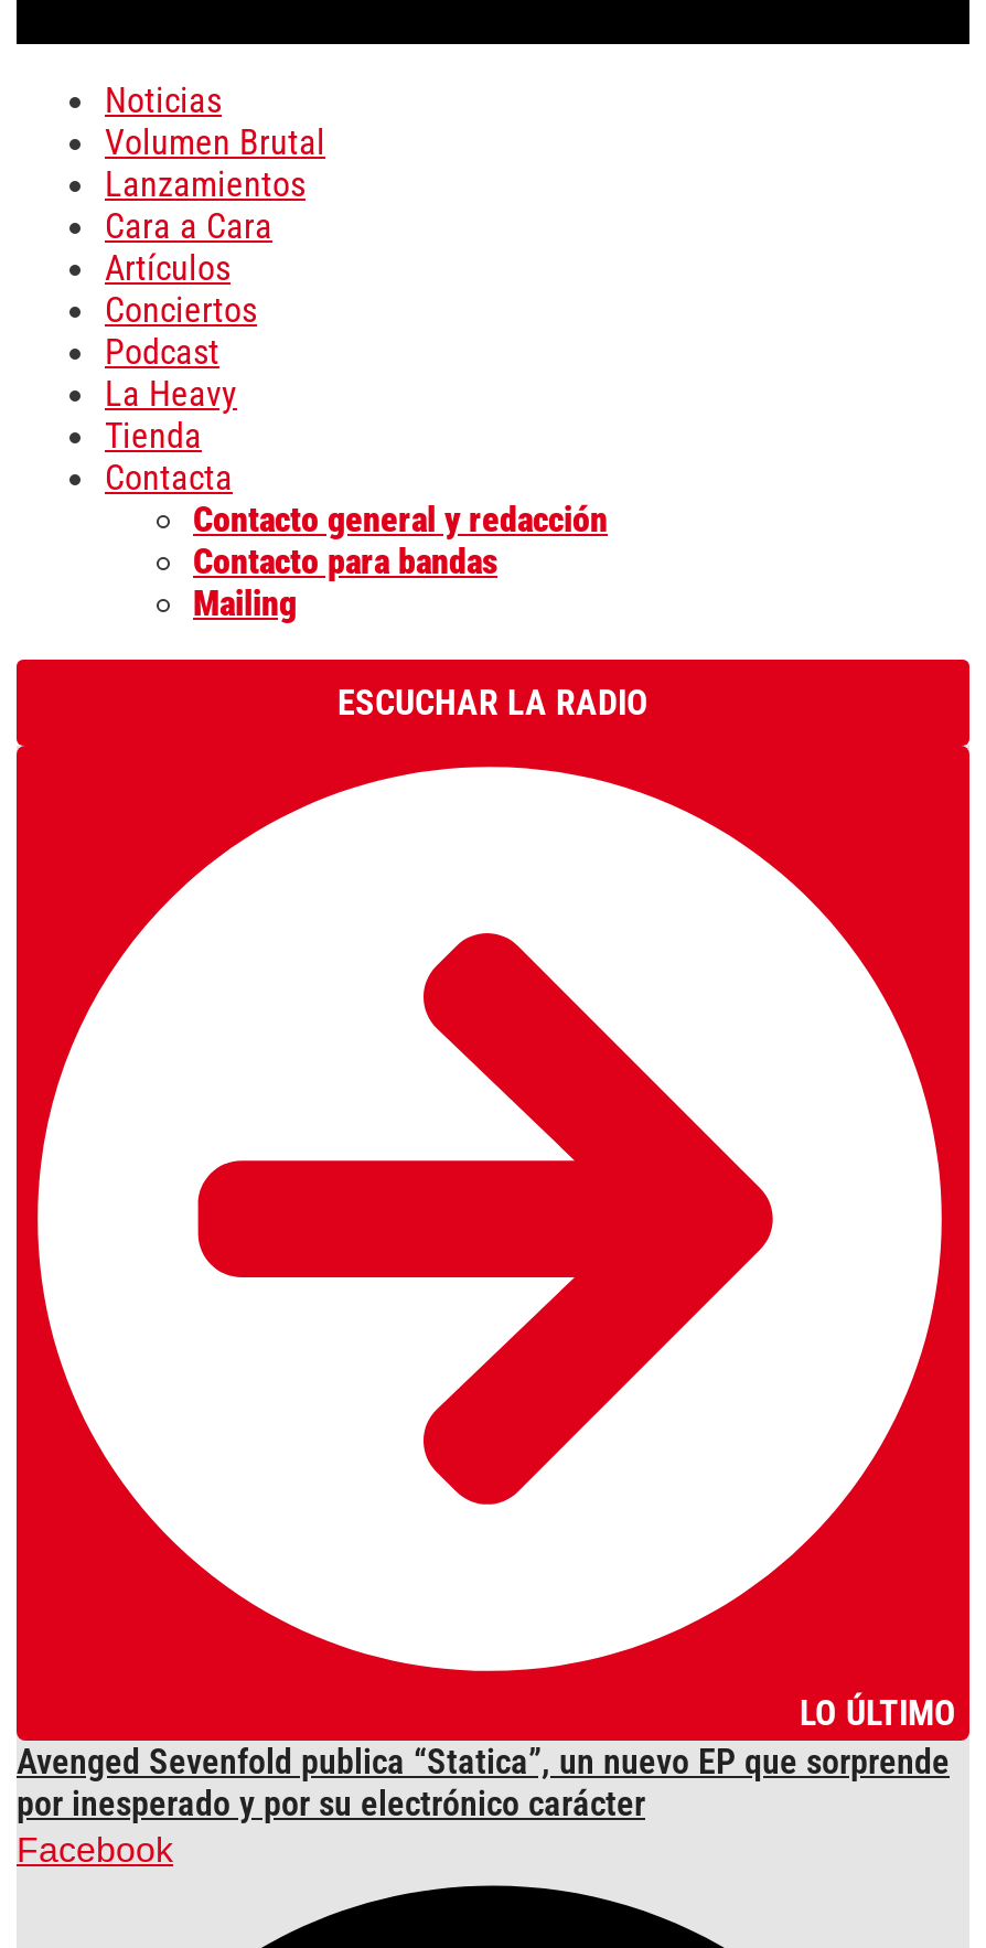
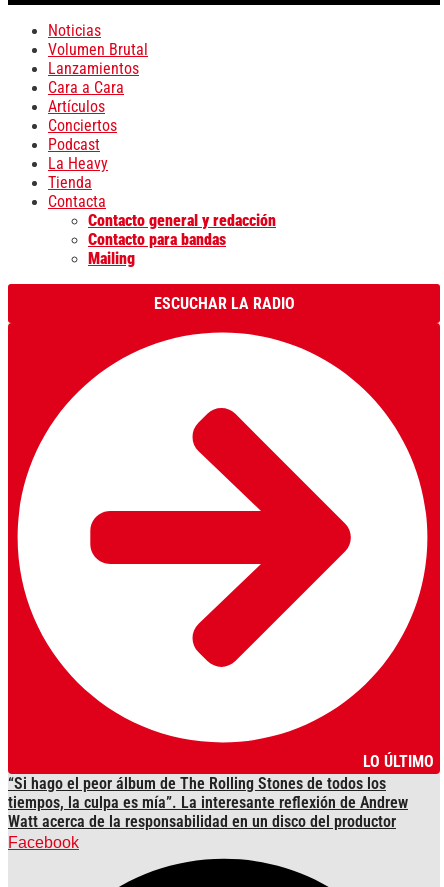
[17,1741,950,1824] Avenged Sevenfold publica “Statica”, un nuevo EP que sorprende | por inesperado y por su electrónico carácter -> [8,774,408,831] “Si hago el peor álbum de The Rolling Stones de todos los | tiempos, la culpa es mía”. La interesante reflexión de Andrew | Watt acerca de la responsabilidad en un disco del productor

